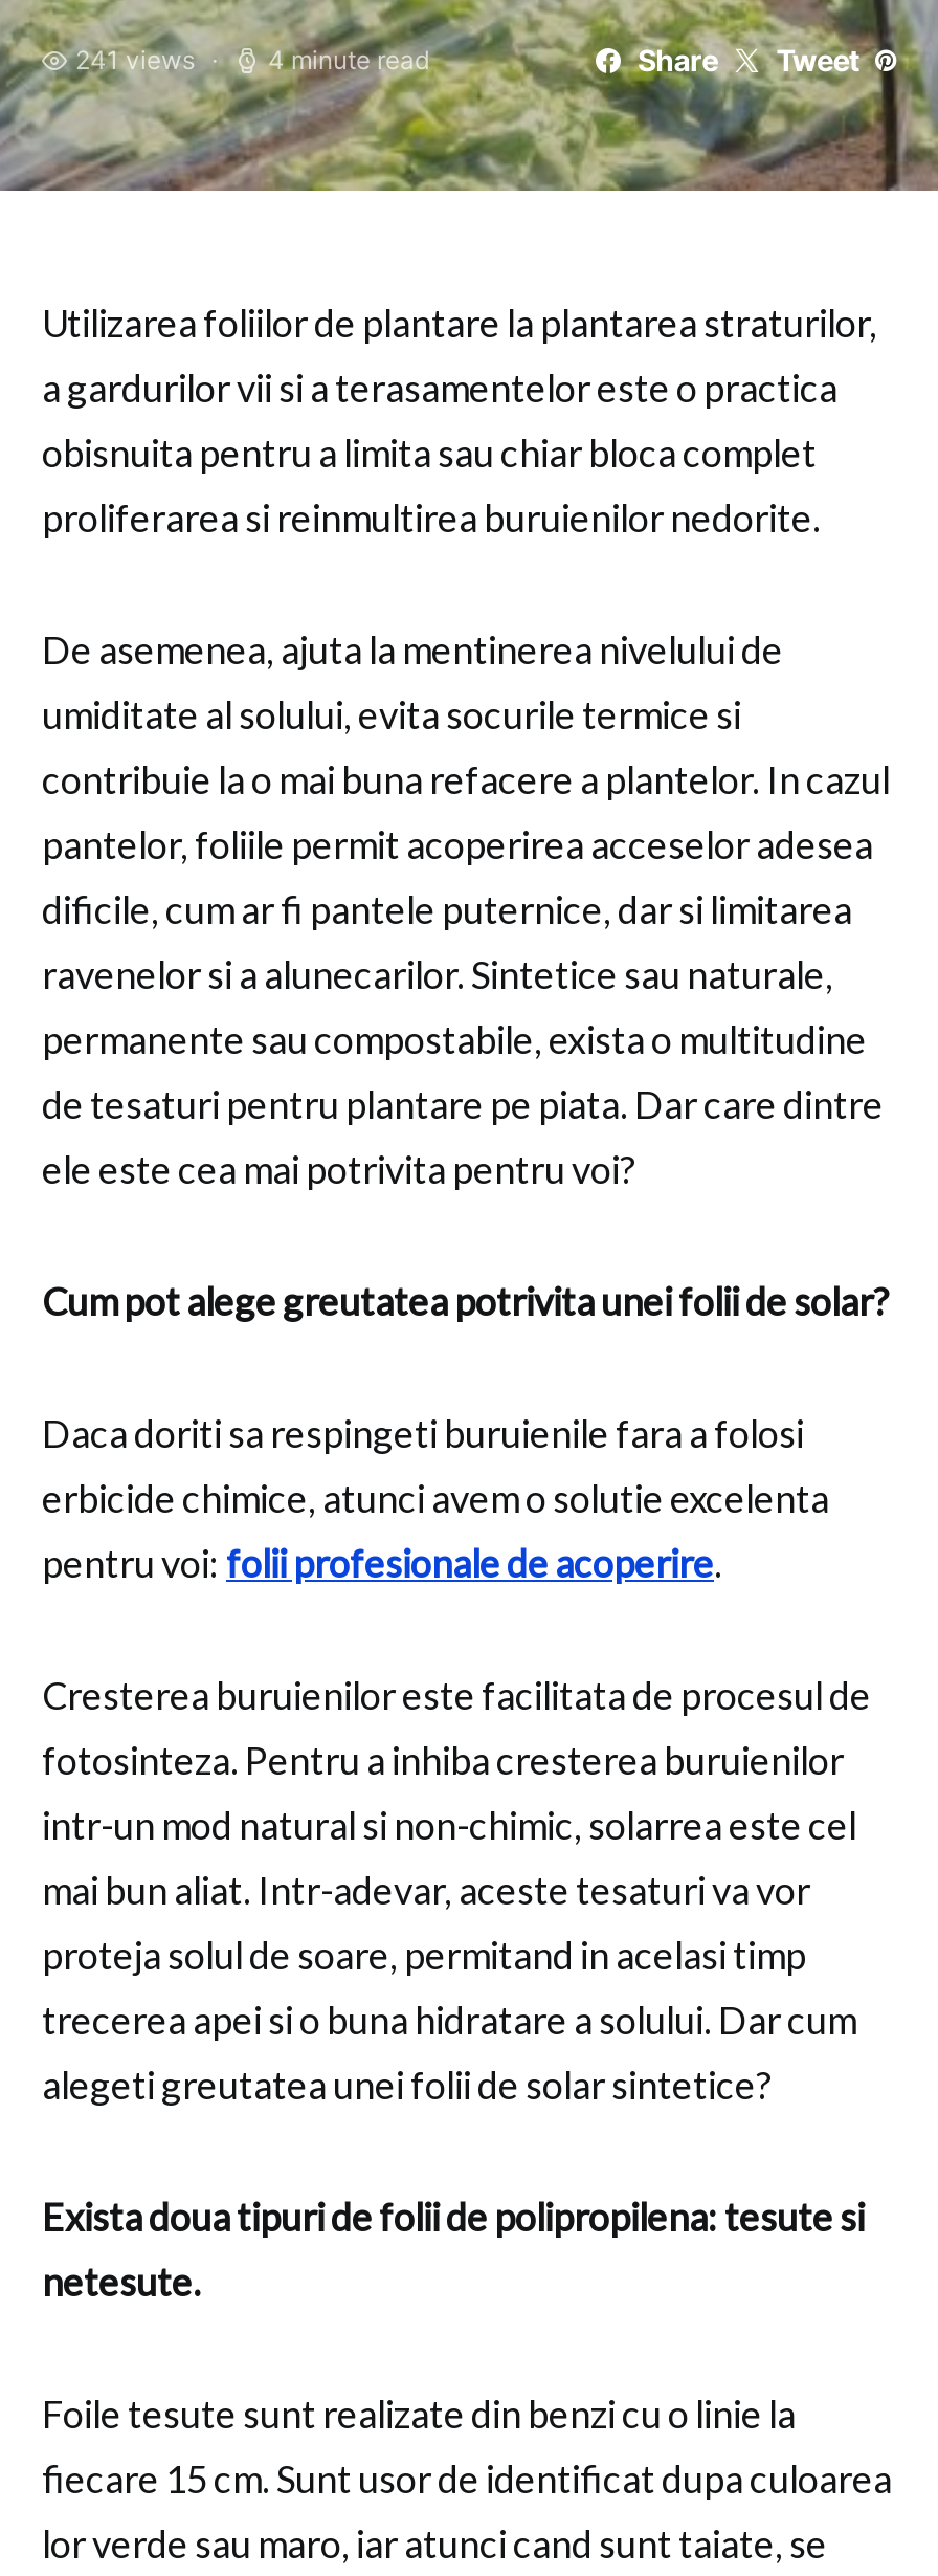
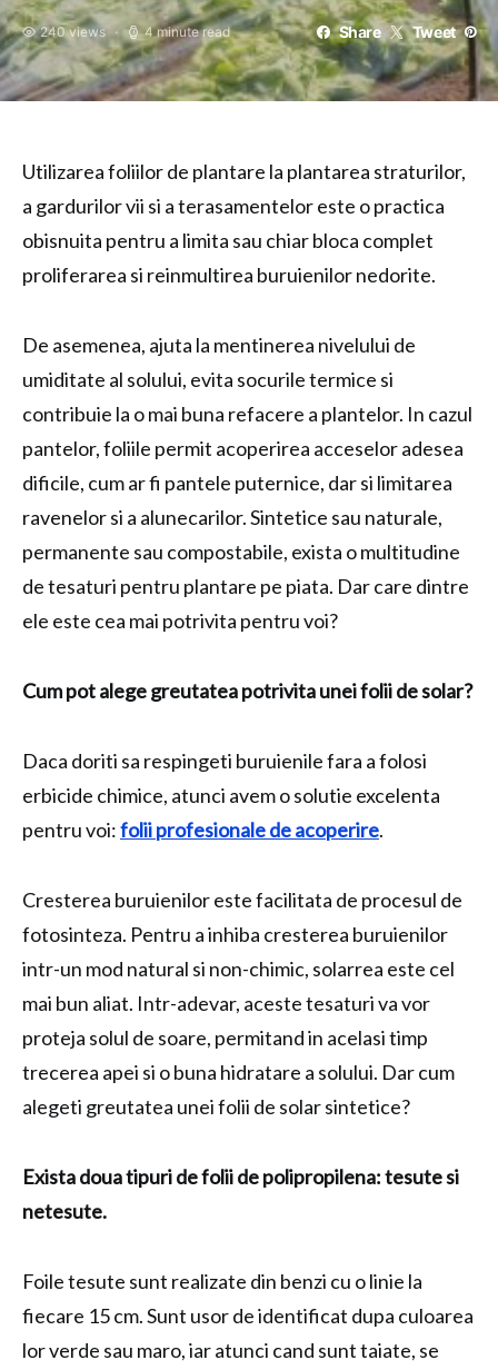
[75,44,195,75] 241 views -> [40,23,106,40] 240 views

